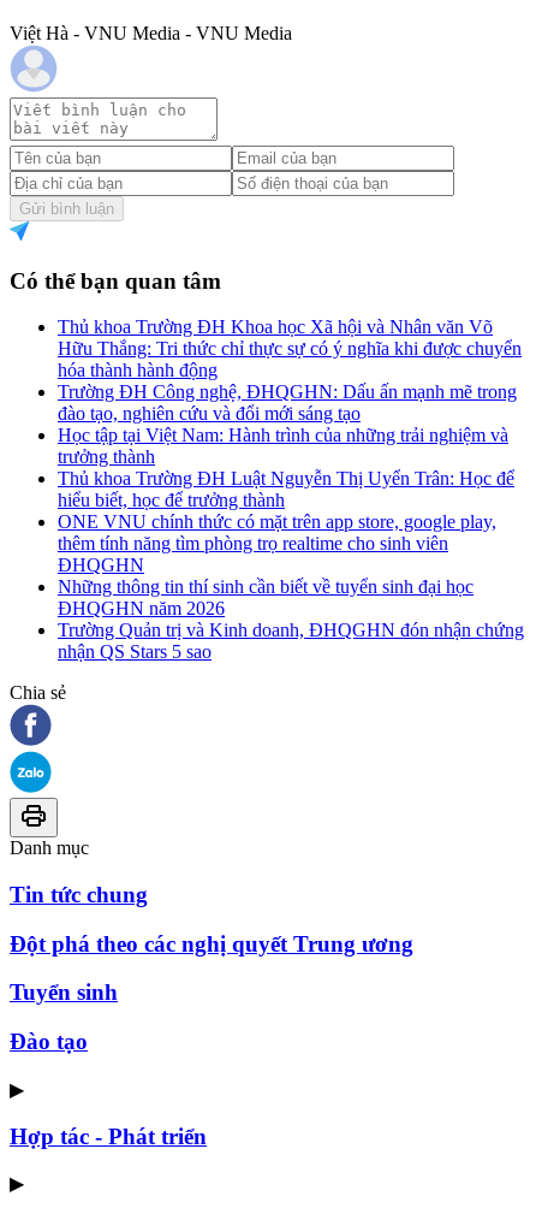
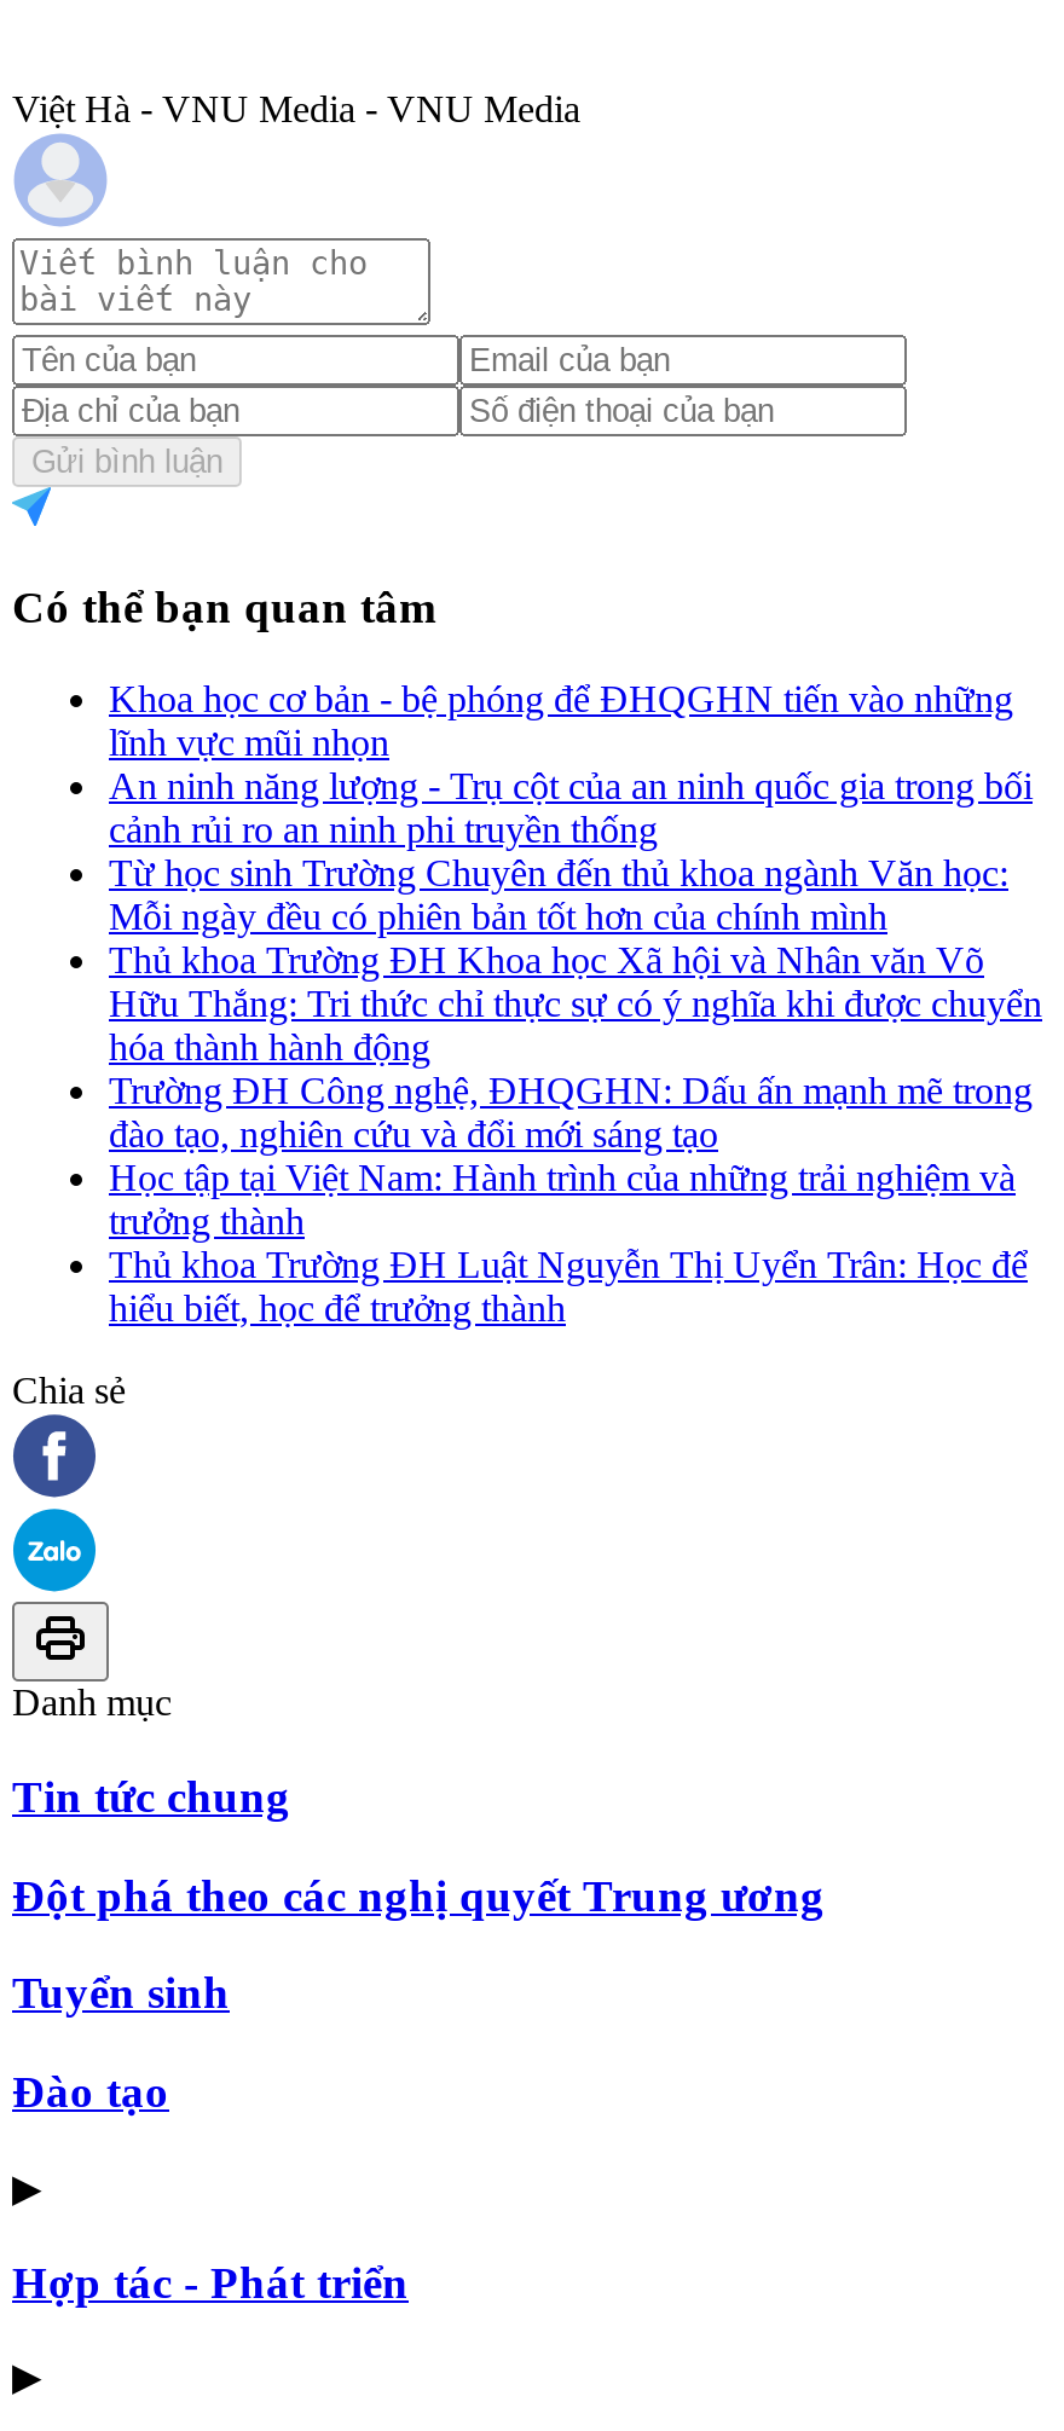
none -> [109,679,1033,937] Khoa học cơ bản - bệ phóng để ĐHQGHN tiến vào những | lĩnh vực mũi nhọn | An ninh năng lượng - Trụ cột của an ninh quốc gia trong bối | cảnh rủi ro an ninh phi truyền thống | Từ học sinh Trường Chuyên đến thủ khoa ngành Văn học: | Mỗi ngày đều có phiên bản tốt hơn của chính mình
moved [58,317,522,510] -> [109,940,1042,1329]: Thủ khoa Trường ĐH Khoa học Xã hội và Nhân văn Võ | Hữu Thắng: Tri thức chỉ thực sự có ý nghĩa khi được chuyển | hóa thành hành động | ... | Thủ khoa Trường ĐH Luật Nguyễn Thị Uyển Trân: Học để | hiểu biết, học để trưởng thành
[58,512,524,662] ONE VNU chính thức có mặt trên app store, google play, | thêm tính năng tìm phòng trọ realtime cho sinh viên | ĐHQGHN | Những thông tin thí sinh cần biết về tuyển sinh đại học | ĐHQGHN năm 2026 | Trường Quản trị và Kinh doanh, ĐHQGHN đón nhận chứng | nhận QS Stars 5 sao -> none

